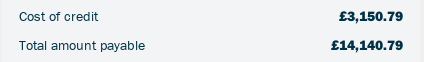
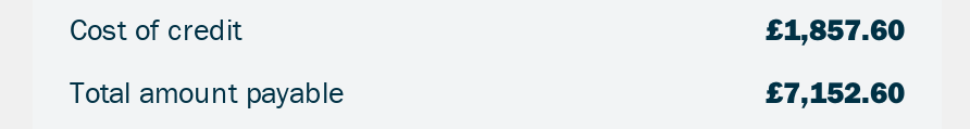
[339,7,403,25] £3,150.79 -> [766,10,905,49] £1,857.60
[331,36,403,54] £14,140.79 -> [766,73,905,112] £7,152.60

